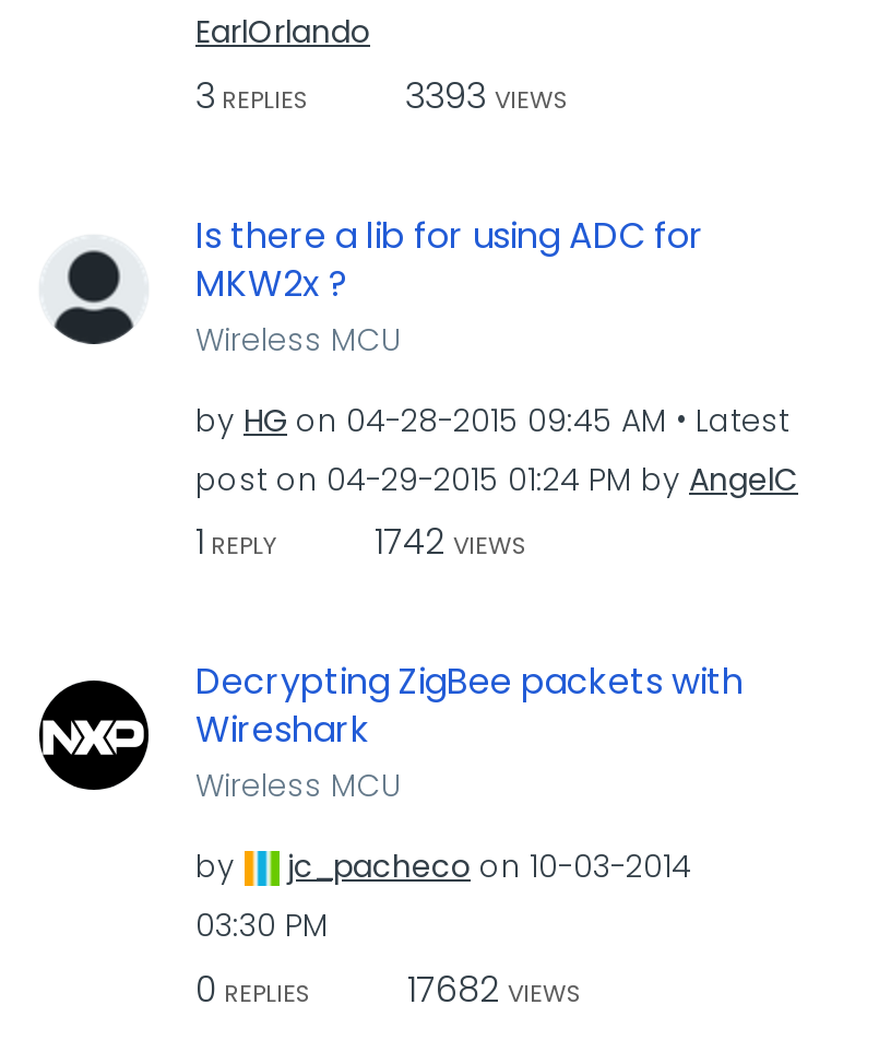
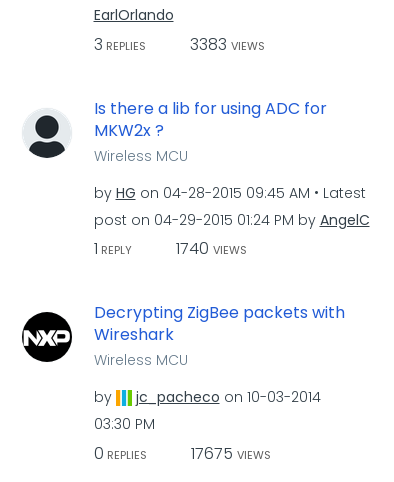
[195,70,569,120] 3 REPLIES 3393 VIEWS -> [93,32,264,55] 3 REPLIES 3383 VIEWS
[195,517,527,567] 1 REPLY 1742 VIEWS -> [93,237,246,260] 1 REPLY 1740 VIEWS
[407,963,582,1014] 17682 VIEWS -> [190,441,270,464] 17675 VIEWS

